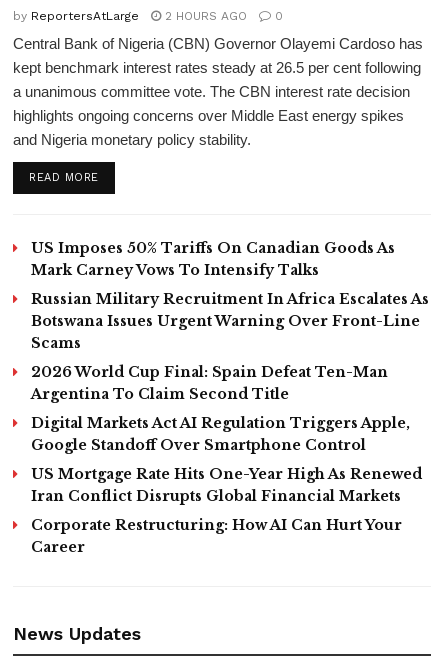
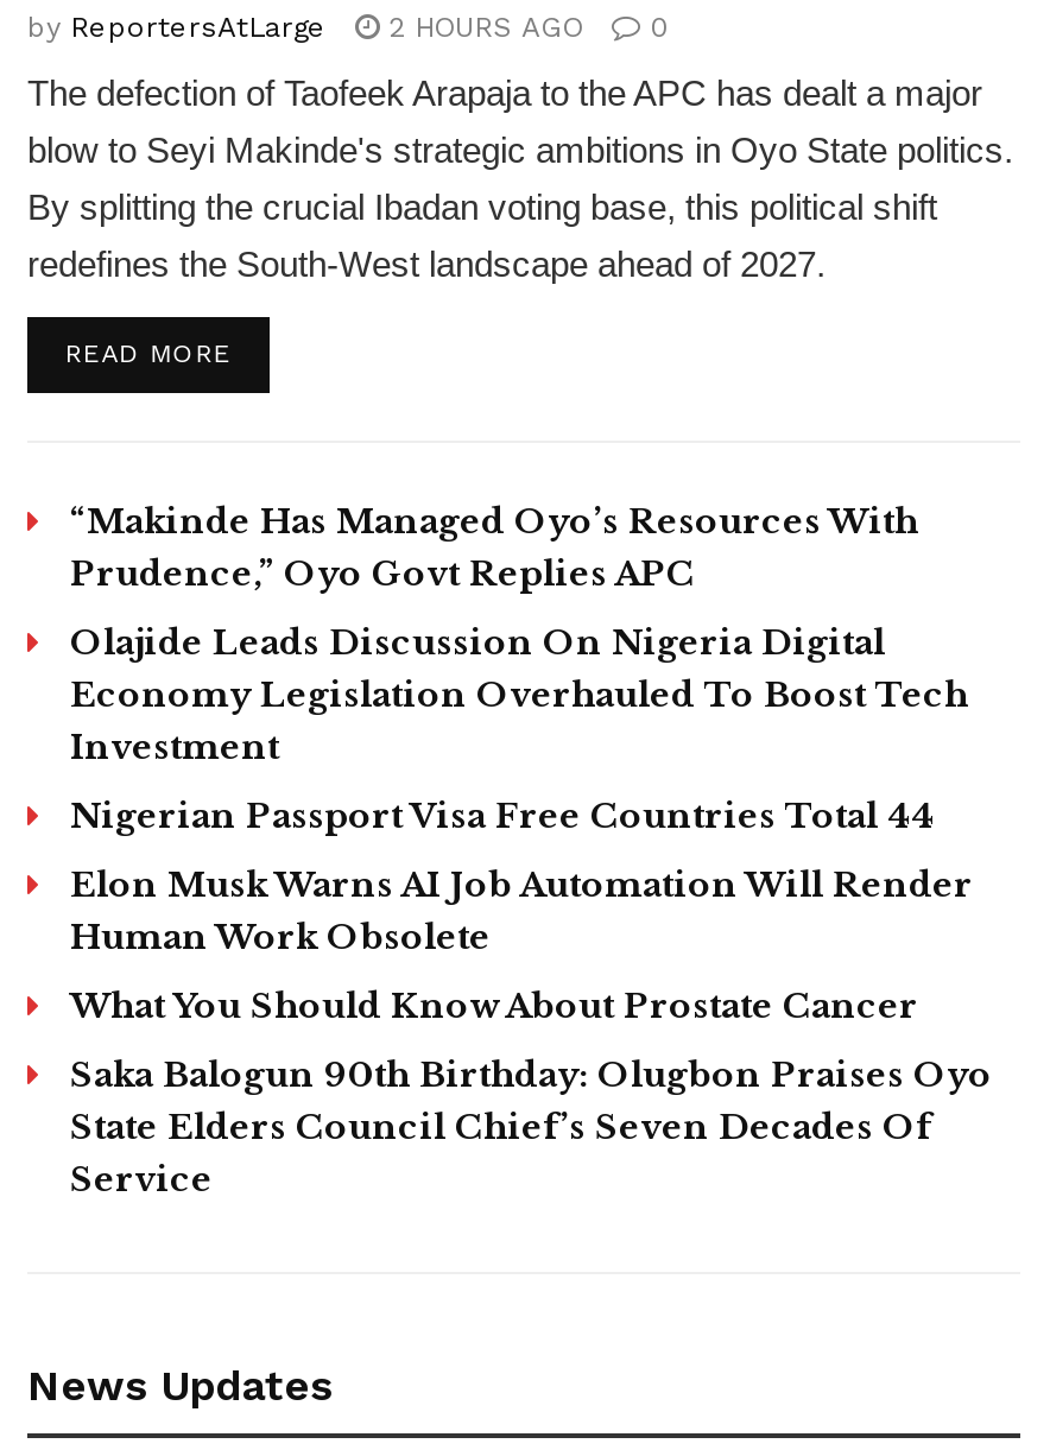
[13,35,423,148] Central Bank of Nigeria (CBN) Governor Olayemi Cardoso has | kept benchmark interest rates steady at 26.5 per cent following | a unanimous committee vote. The CBN interest rate decision | highlights ongoing concerns over Middle East energy spikes | and Nigeria monetary policy stability. -> [27,72,1013,284] The defection of Taofeek Arapaja to the APC has dealt a major | blow to Seyi Makinde's strategic ambitions in Oyo State politics. | By splitting the crucial Ibadan voting base, this political shift | redefines the South-West landscape ahead of 2027.
[31,239,395,279] US Imposes 50% Tariffs On Canadian Goods As | Mark Carney Vows To Intensify Talks -> [70,500,918,595] “Makinde Has Managed Oyo’s Resources With | Prudence,” Oyo Govt Replies APC
[31,290,429,352] Russian Military Recruitment In Africa Escalates As | Botswana Issues Urgent Warning Over Front-Line | Scams -> [70,621,968,768] Olajide Leads Discussion On Nigeria Digital | Economy Legislation Overhauled To Boost Tech | Investment
[31,363,388,403] 2026 World Cup Final: Spain Defeat Ten-Man | Argentina To Claim Second Title -> [70,794,937,837] Nigerian Passport Visa Free Countries Total 44
[31,414,410,454] Digital Markets Act AI Regulation Triggers Apple, | Google Standoff Over Smartphone Control -> [70,863,973,958] Elon Musk Warns AI Job Automation Will Render | Human Work Obsolete
[31,465,422,505] US Mortgage Rate Hits One-Year High As Renewed | Iran Conflict Disrupts Global Financial Markets -> [70,984,923,1027] What You Should Know About Prostate Cancer
[31,516,402,556] Corporate Restructuring: How AI Can Hurt Your | Career -> [70,1053,992,1201] Saka Balogun 90th Birthday: Olugbon Praises Oyo | State Elders Council Chief’s Seven Decades Of | Service

